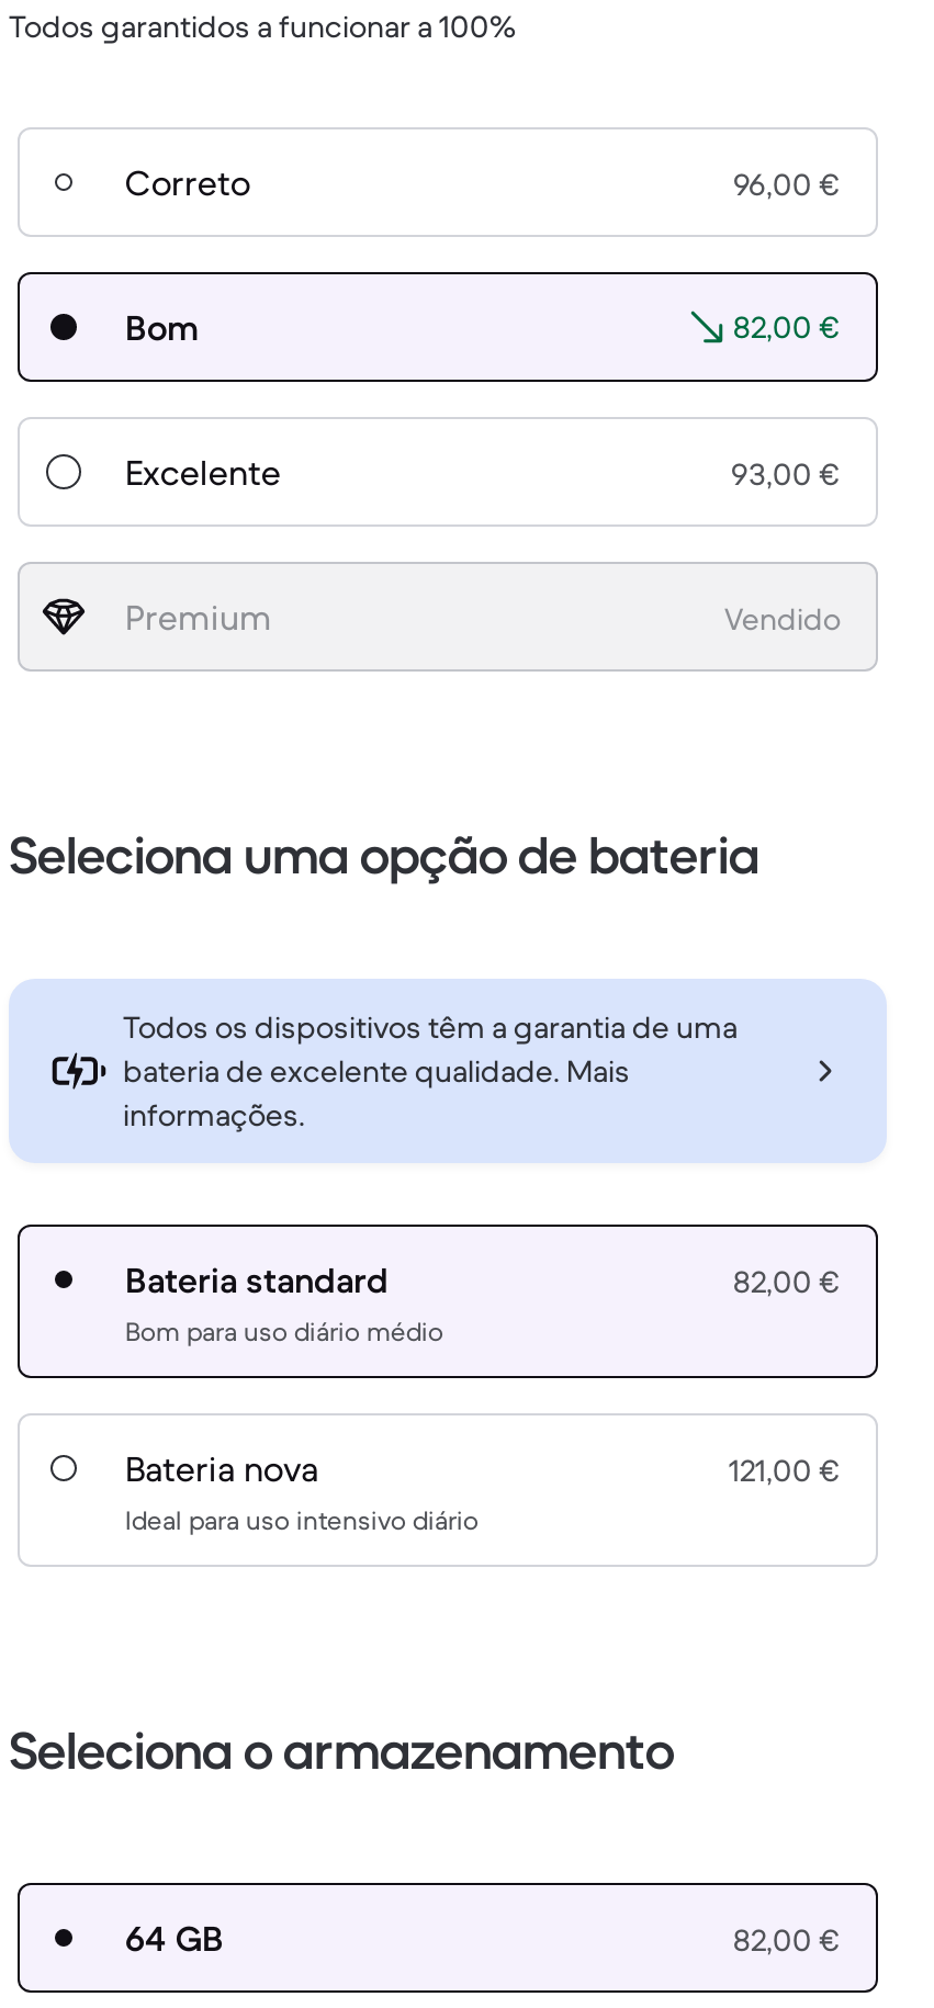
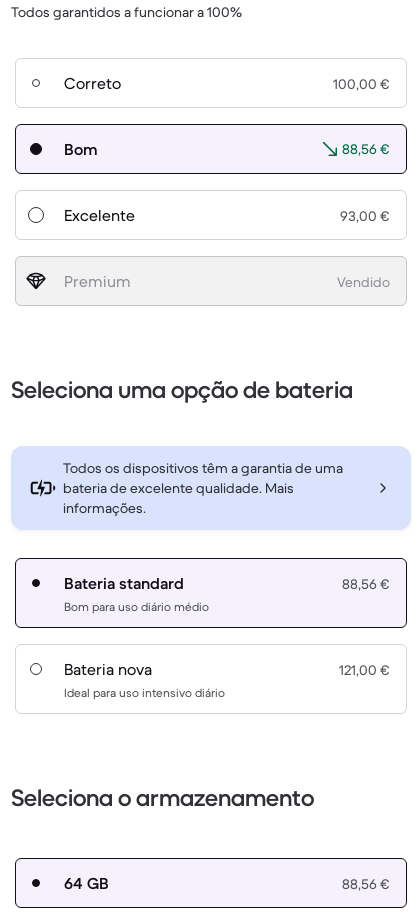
[733,165,841,205] 96,00 € -> [333,75,390,93] 100,00 €
[733,308,841,348] 82,00 € -> [342,140,390,158] 88,56 €
[733,1263,841,1302] 82,00 € -> [342,575,390,593] 88,56 €
[733,1921,841,1961] 82,00 € -> [342,875,390,893] 88,56 €

